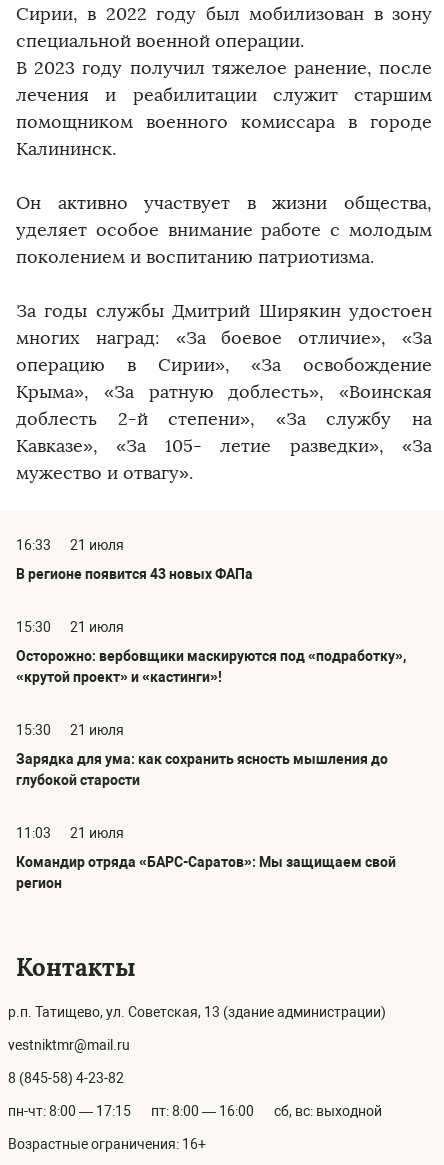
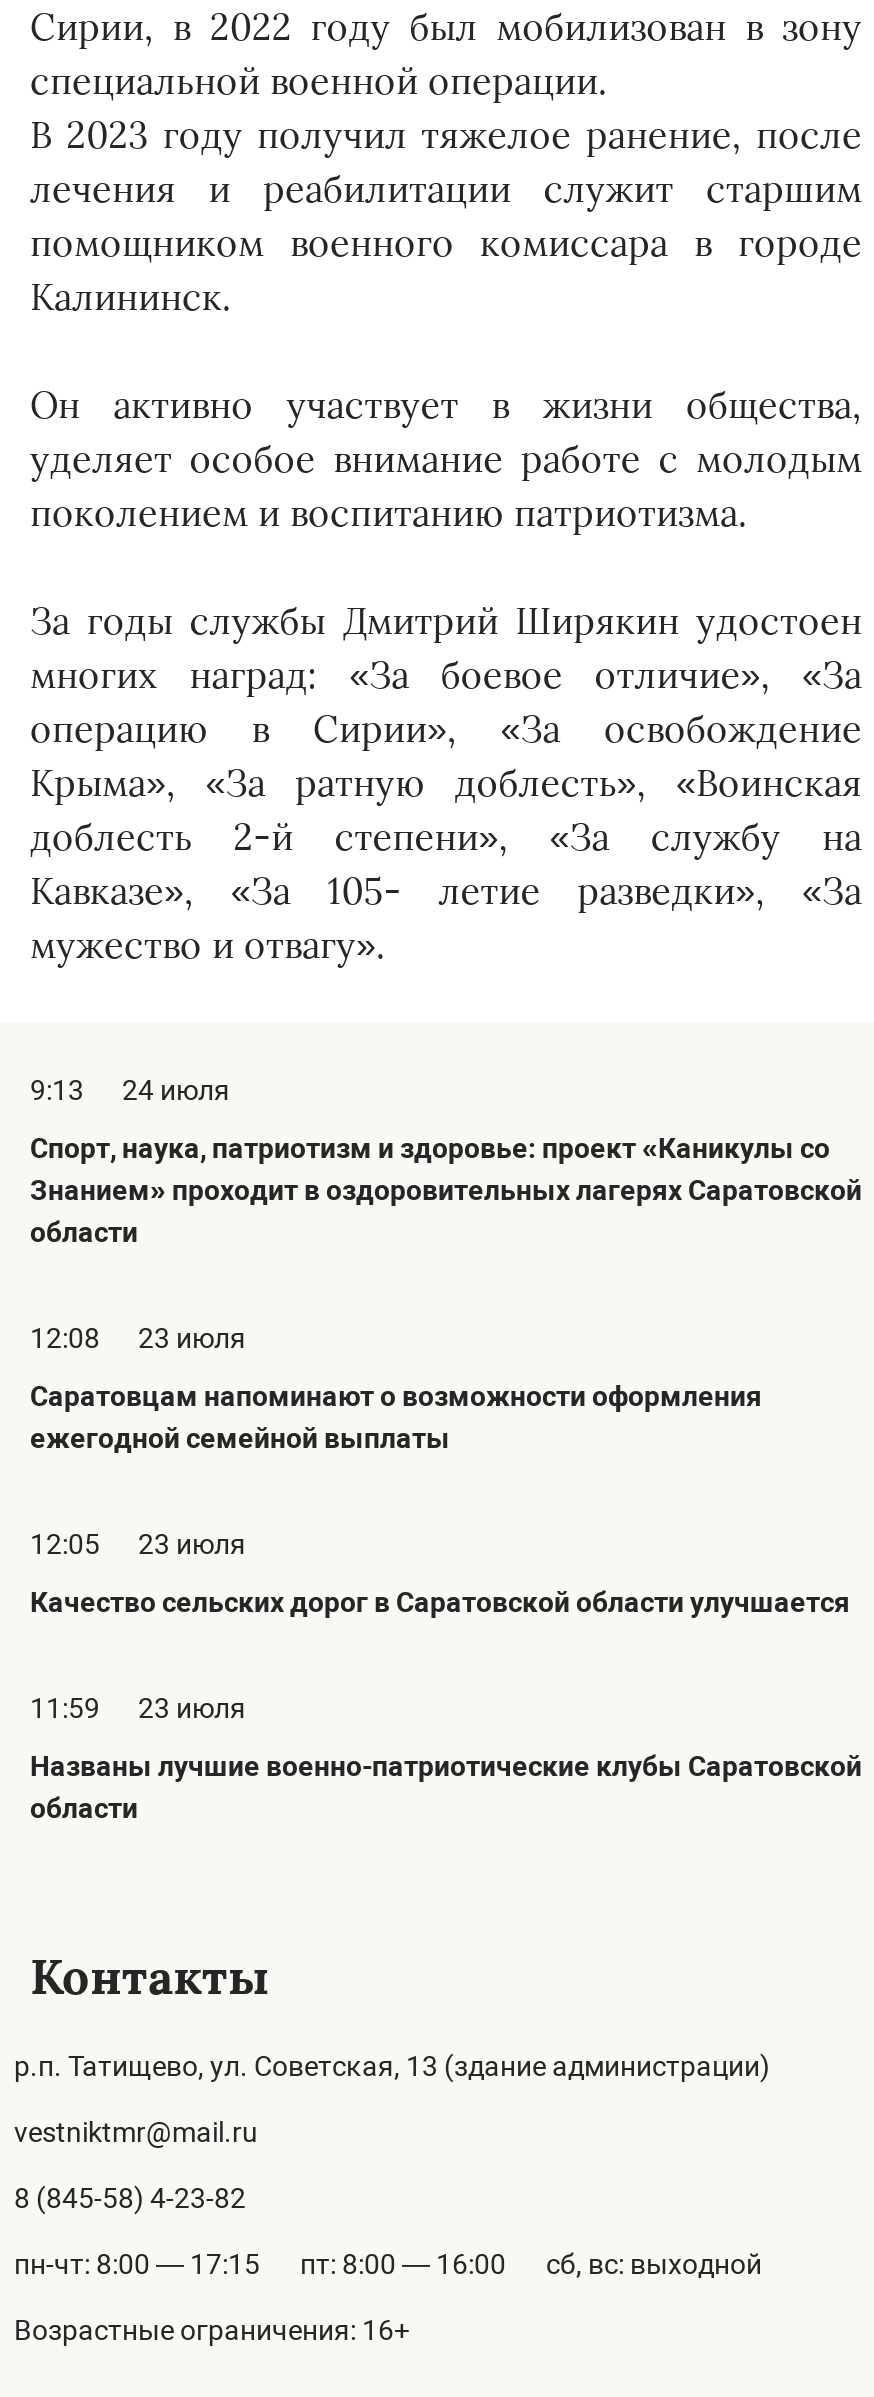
[16,537,124,553] 16:33 | 21 июля -> [30,1074,230,1106] 9:13 | 24 июля
[16,566,253,582] В регионе появится 43 новых ФАПа -> [30,1132,862,1248] Спорт, наука, патриотизм и здоровье: проект «Каникулы со | Знанием» проходит в оздоровительных лагерях Саратовской | области
[16,619,124,635] 15:30 | 21 июля -> [30,1322,246,1354] 12:08 | 23 июля
[16,648,406,685] Осторожно: вербовщики маскируются под «подработку», | «крутой проект» и «кастинги»! -> [30,1380,762,1454] Саратовцам напоминают о возможности оформления | ежегодной семейной выплаты
[16,722,124,738] 15:30 | 21 июля -> [30,1528,246,1560] 12:05 | 23 июля
[16,751,388,788] Зарядка для ума: как сохранить ясность мышления до | глубокой старости -> [30,1586,850,1618] Качество сельских дорог в Саратовской области улучшается
[16,825,124,841] 11:03 | 21 июля -> [30,1692,246,1724] 11:59 | 23 июля
[16,854,396,891] Командир отряда «БАРС-Саратов»: Мы защищаем свой | регион -> [30,1750,862,1824] Названы лучшие военно-патриотические клубы Саратовской | области

